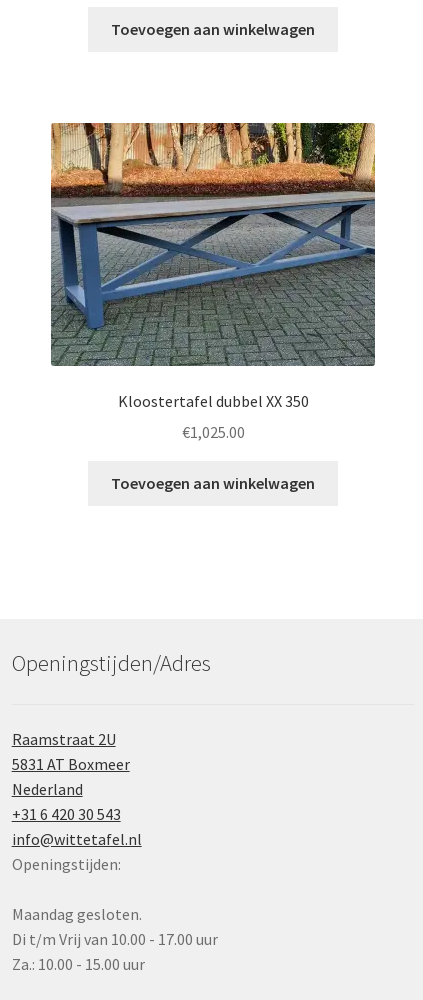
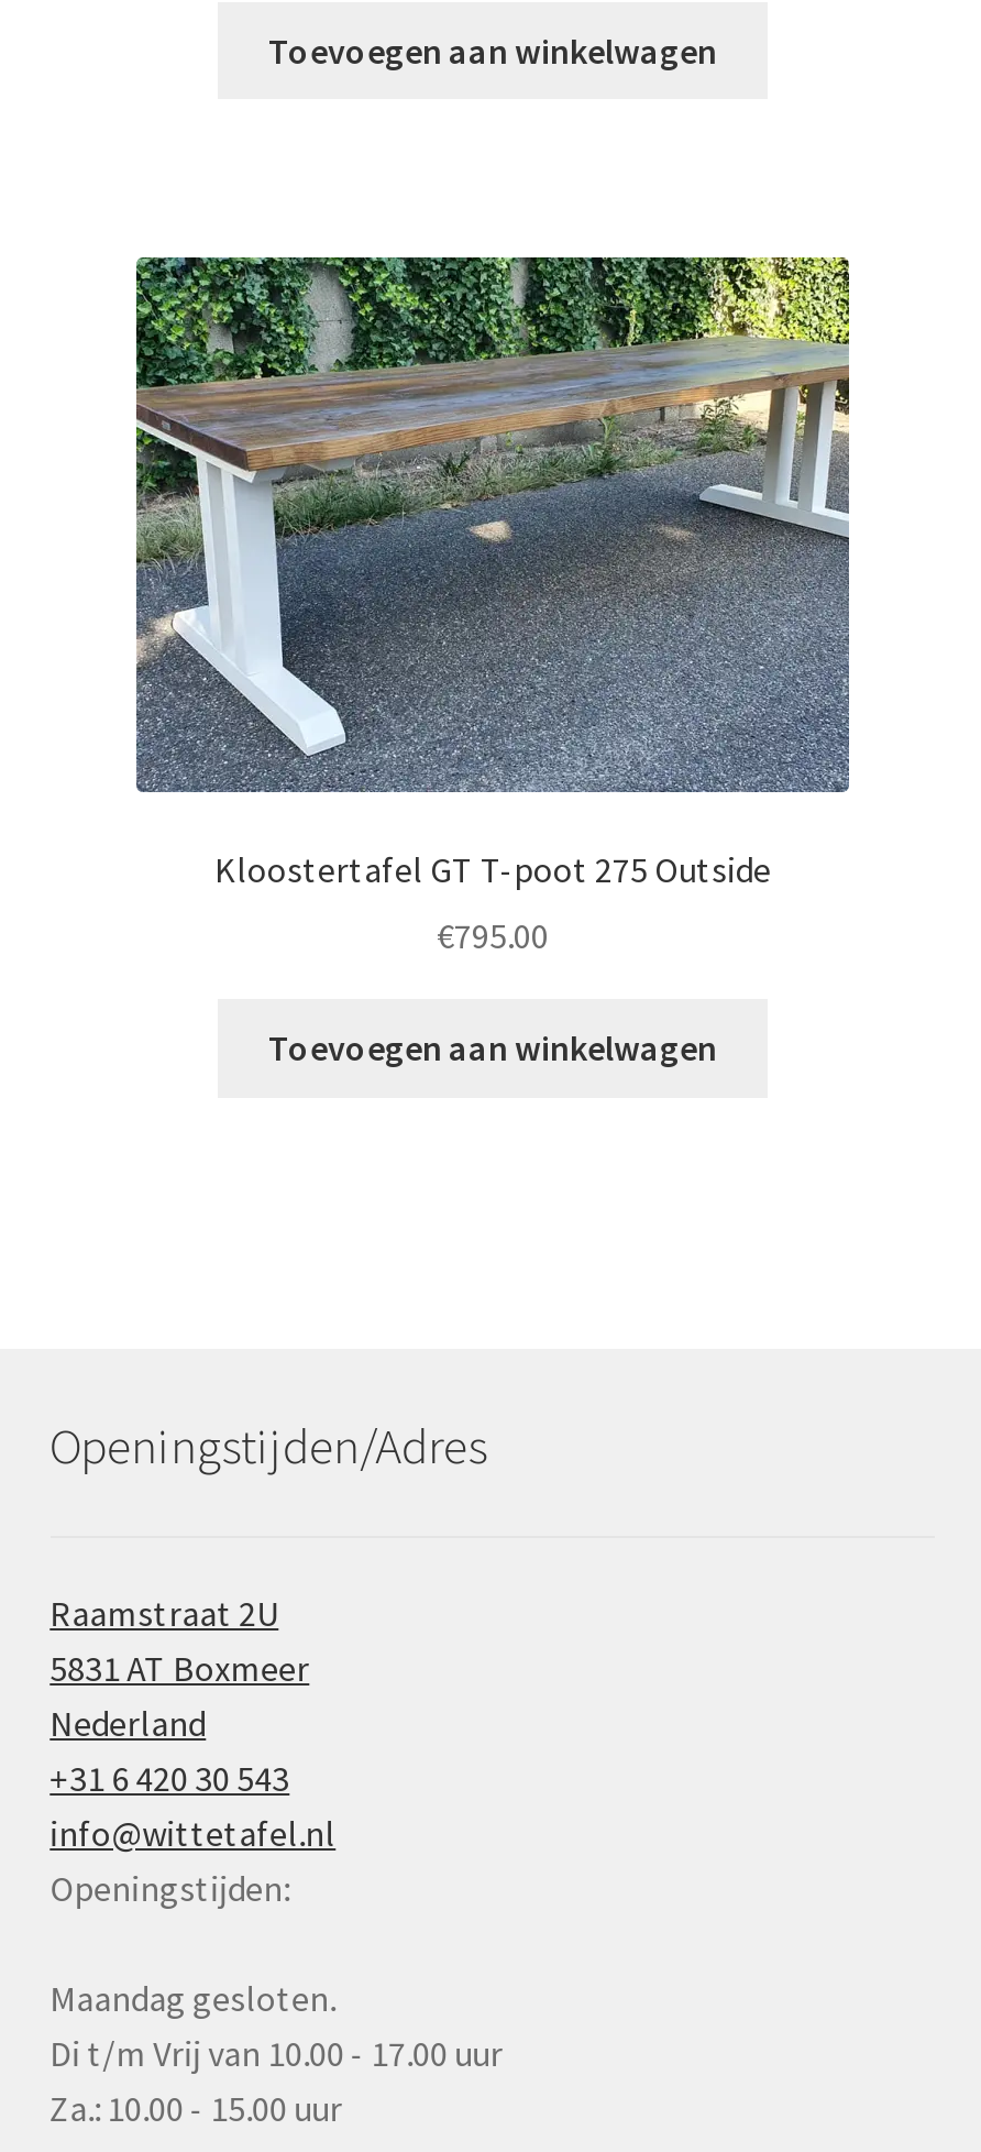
[50,122,376,411] [image] | Kloostertafel dubbel XX 350 -> [134,254,851,891] [image] | Kloostertafel GT T-poot 275 Outside
[181,422,244,442] €1,025.00 -> [437,914,549,958] €795.00

